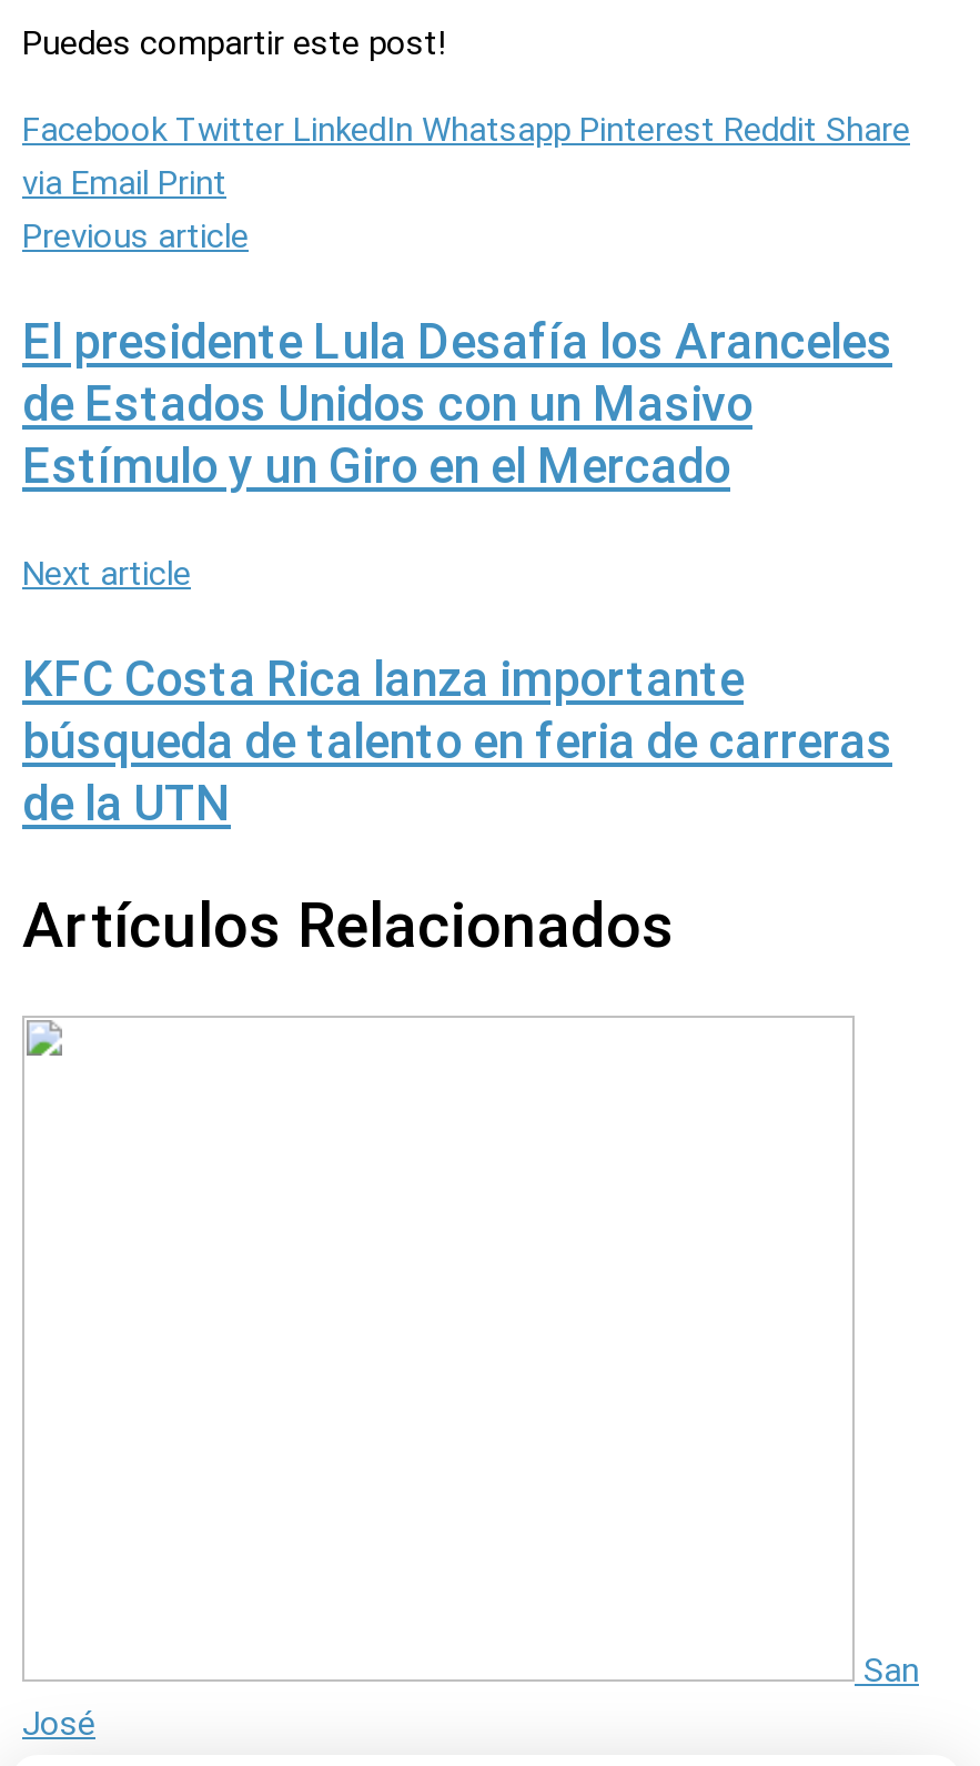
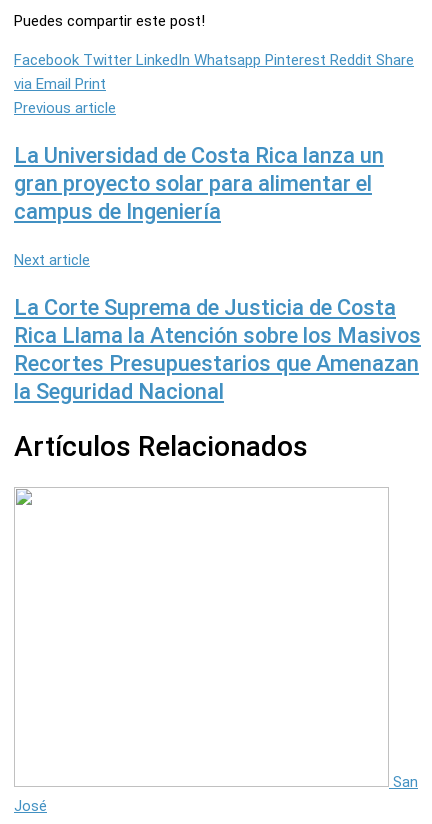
[22,315,892,495] El presidente Lula Desafía los Aranceles | de Estados Unidos con un Masivo | Estímulo y un Giro en el Mercado -> [14,143,384,224] La Universidad de Costa Rica lanza un | gran proyecto solar para alimentar el | campus de Ingeniería
[22,652,892,832] KFC Costa Rica lanza importante | búsqueda de talento en feria de carreras | de la UTN -> [14,295,421,404] La Corte Suprema de Justicia de Costa | Rica Llama la Atención sobre los Masivos | Recortes Presupuestarios que Amenazan | la Seguridad Nacional

